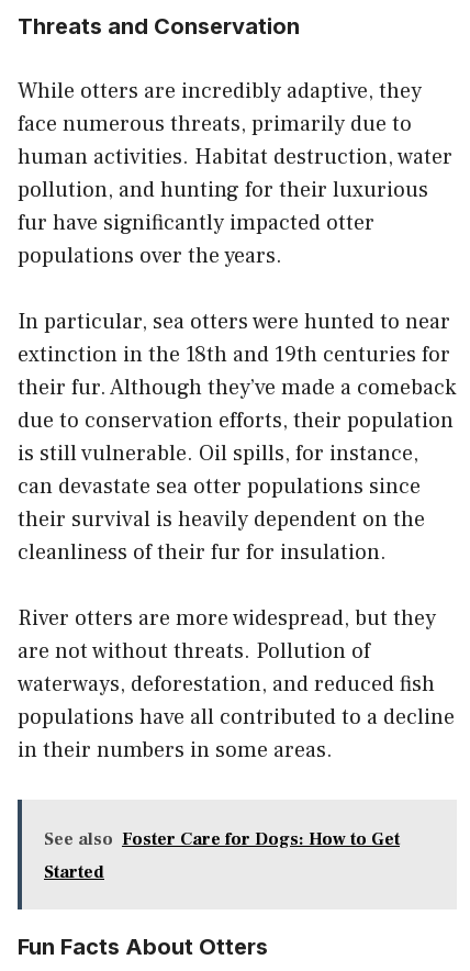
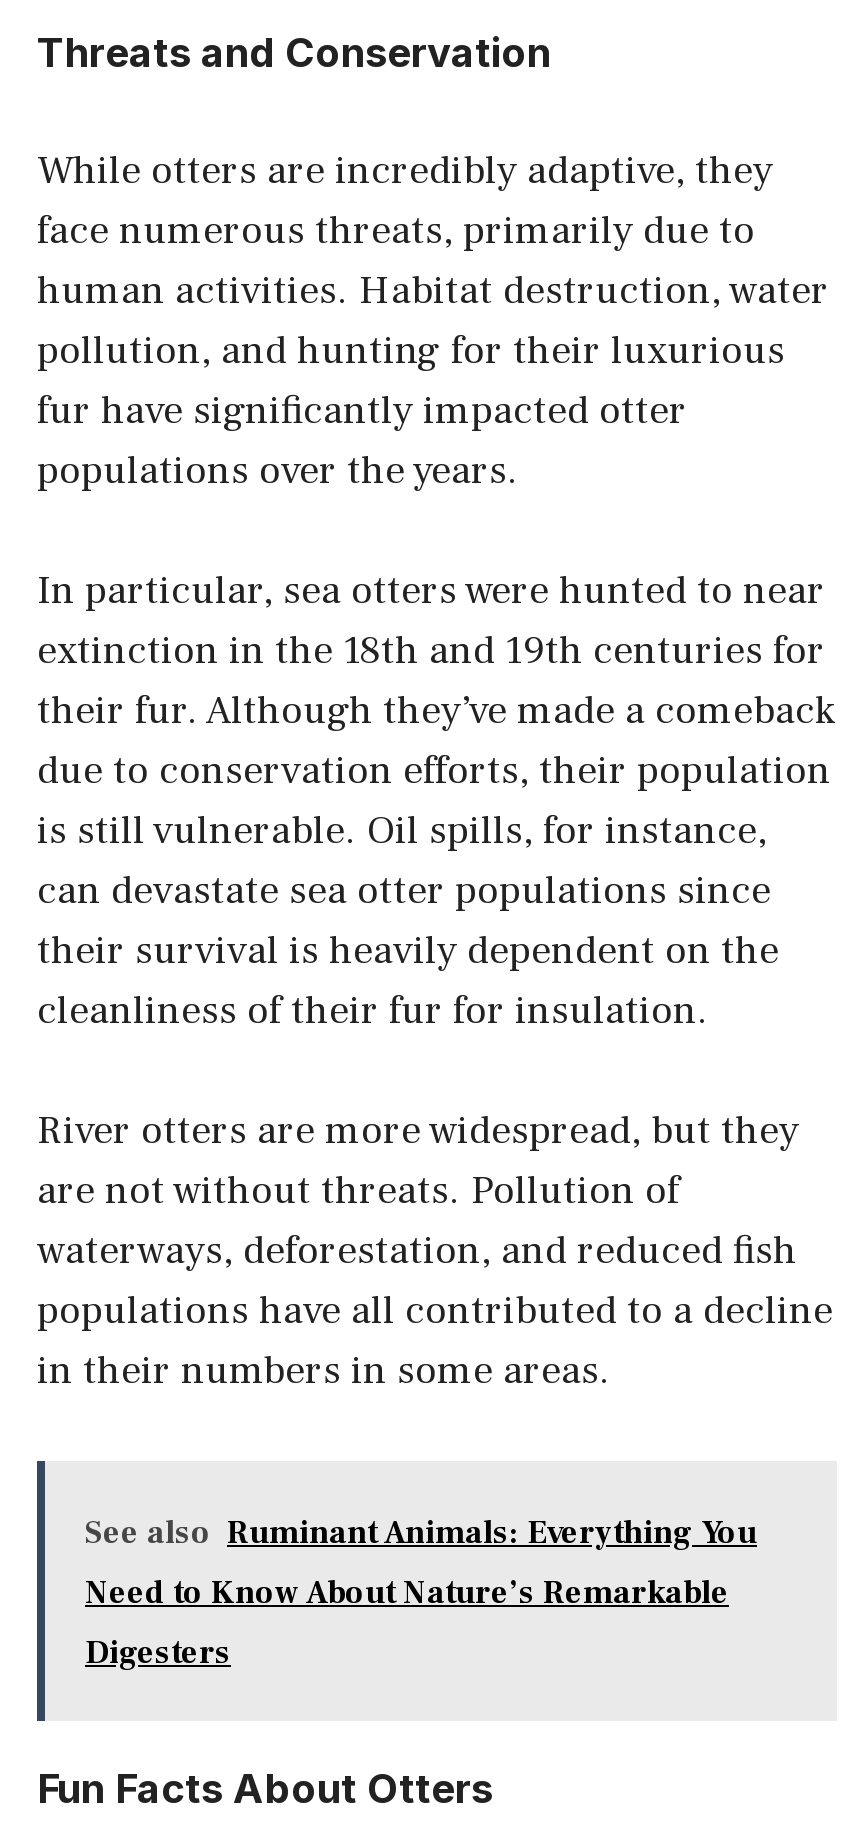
[44,828,400,883] See also Foster Care for Dogs: How to Get | Started -> [85,1513,757,1673] See also Ruminant Animals: Everything You | Need to Know About Nature’s Remarkable | Digesters

